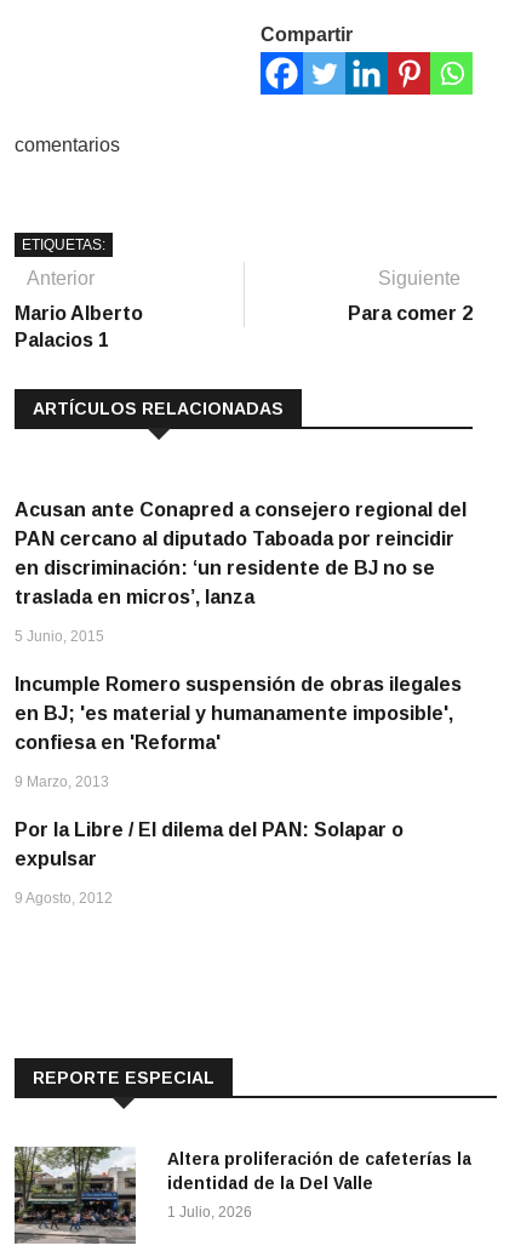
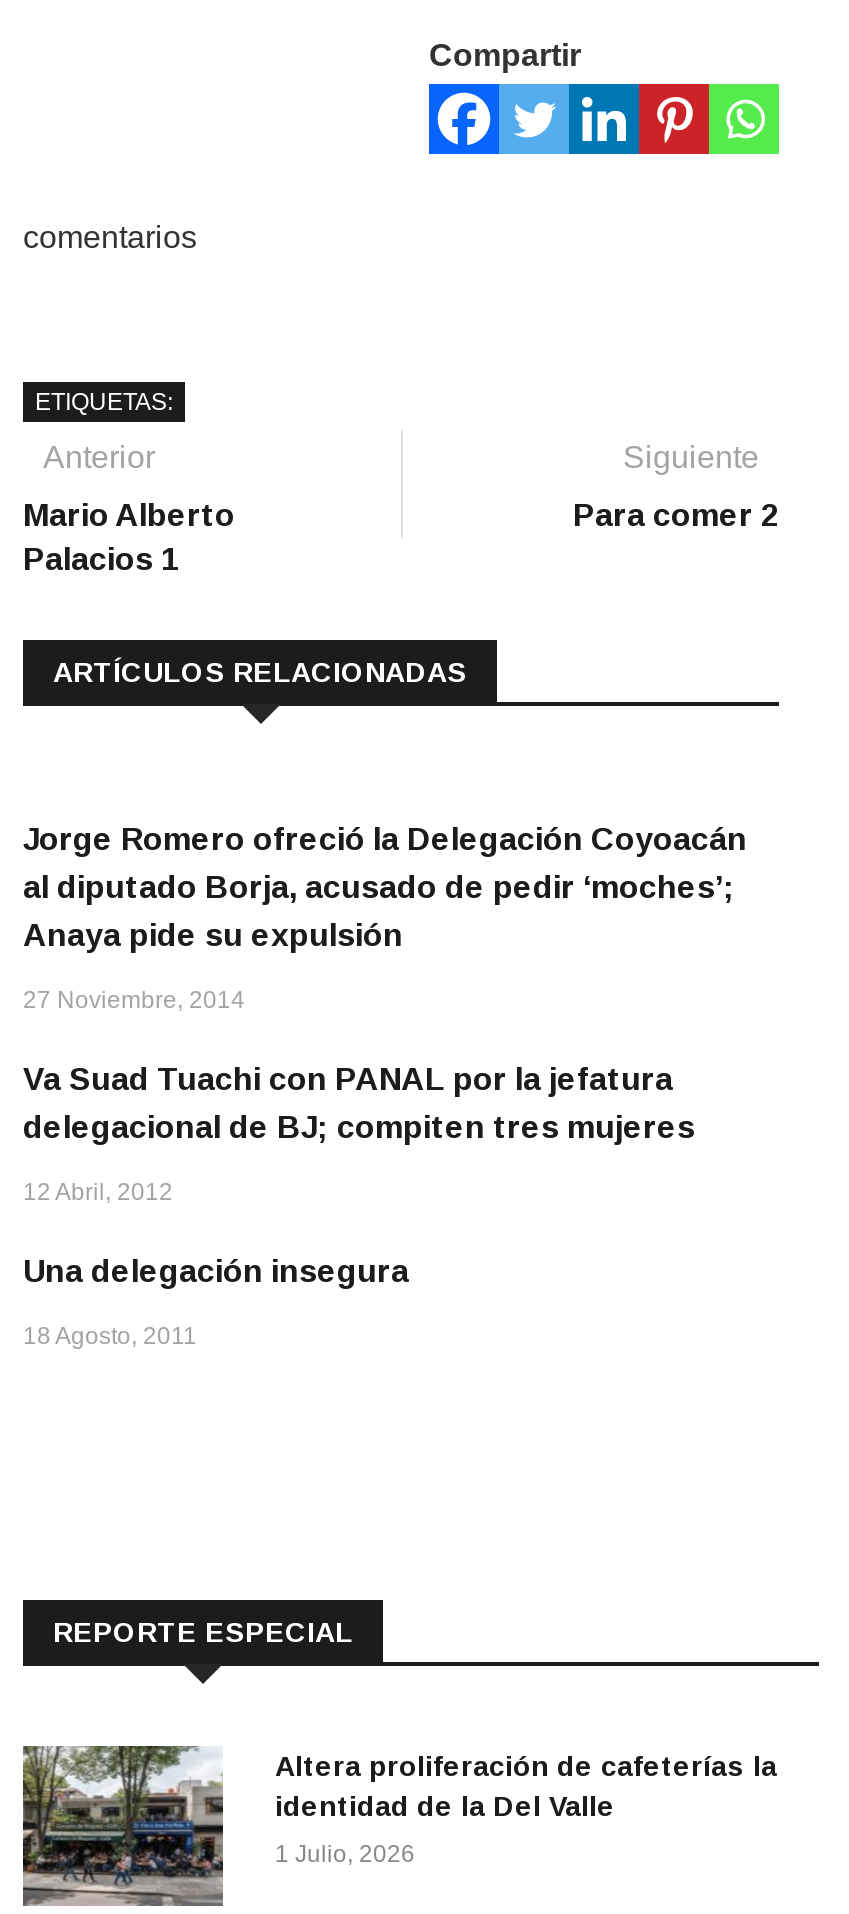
[15,499,467,607] Acusan ante Conapred a consejero regional del | PAN cercano al diputado Taboada por reincidir | en discriminación: ‘un residente de BJ no se | traslada en micros’, lanza -> [23,822,747,952] Jorge Romero ofreció la Delegación Coyoacán | al diputado Borja, acusado de pedir ‘moches’; | Anaya pide su expulsión
[15,628,104,645] 5 Junio, 2015 -> [23,986,245,1014] 27 Noviembre, 2014
[15,674,462,753] Incumple Romero suspensión de obras ilegales | en BJ; 'es material y humanamente imposible', | confiesa en 'Reforma' -> [23,1062,695,1144] Va Suad Tuachi con PANAL por la jefatura | delegacional de BJ; compiten tres mujeres
[15,773,109,790] 9 Marzo, 2013 -> [23,1178,173,1206] 12 Abril, 2012
[15,819,404,869] Por la Libre / El dilema del PAN: Solapar o | expulsar -> [23,1254,409,1288] Una delegación insegura
[15,890,113,907] 9 Agosto, 2012 -> [23,1322,197,1350] 18 Agosto, 2011

